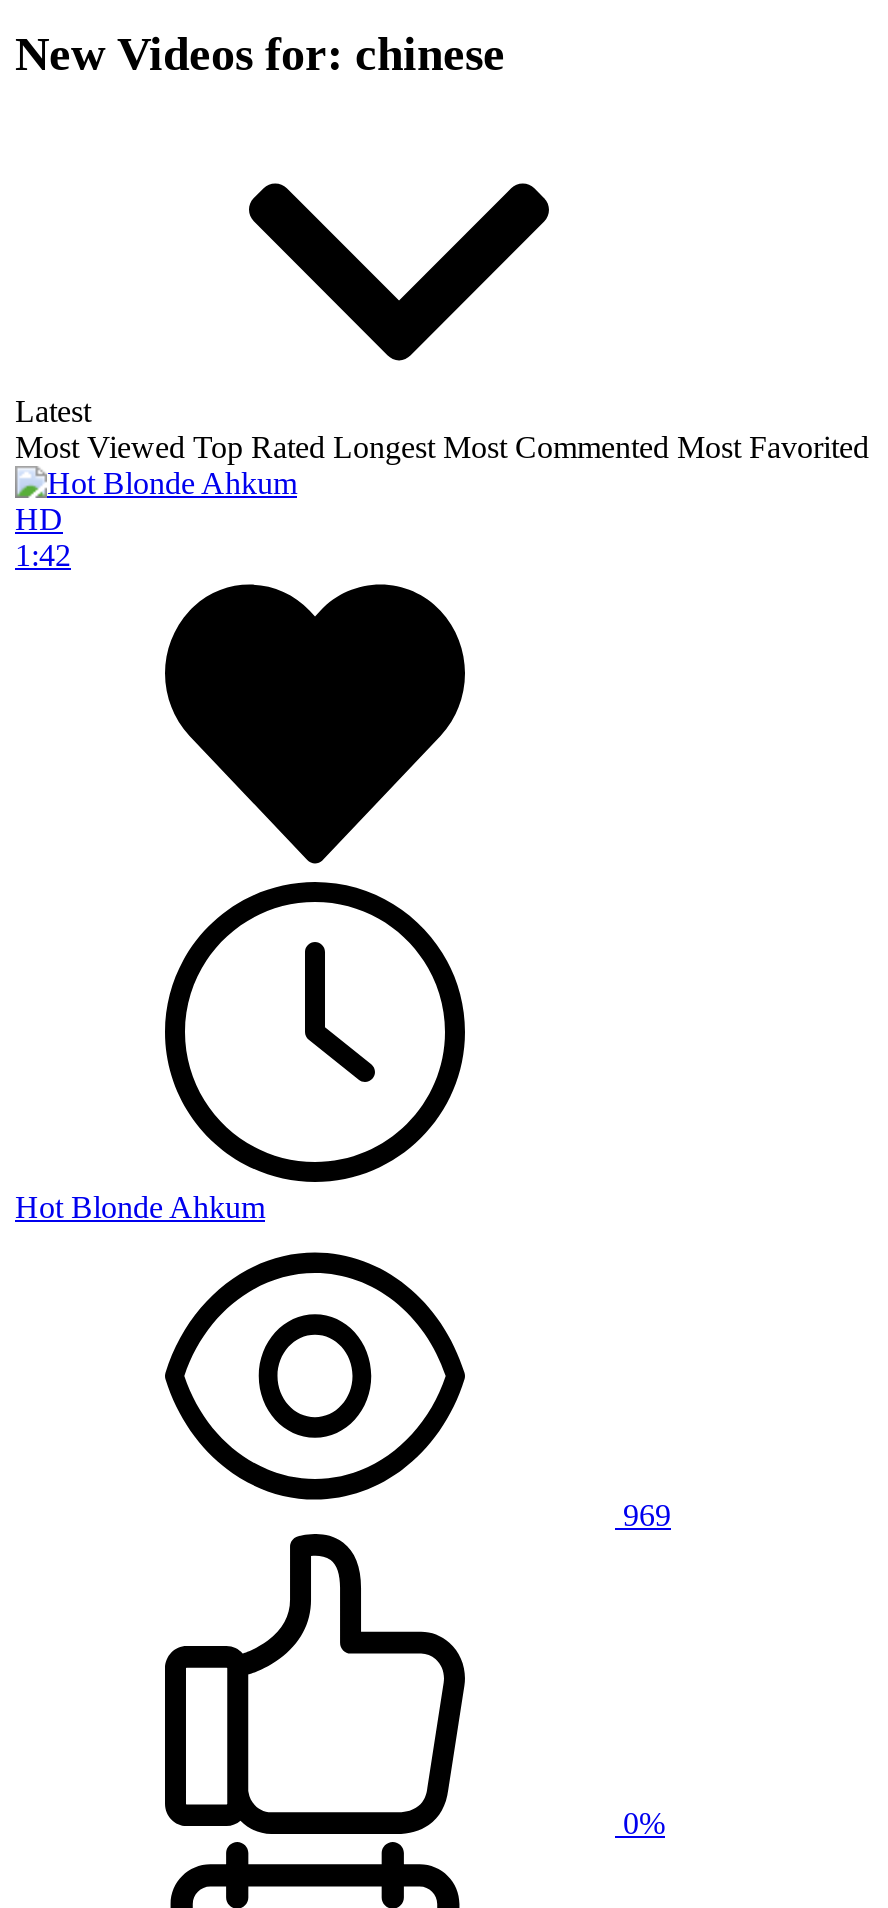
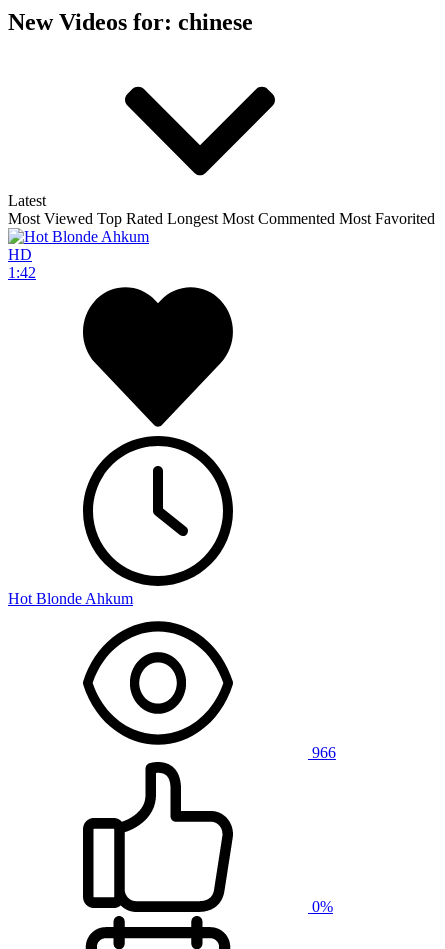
[615,1497,671,1531] 969 -> [308,744,336,761] 966

